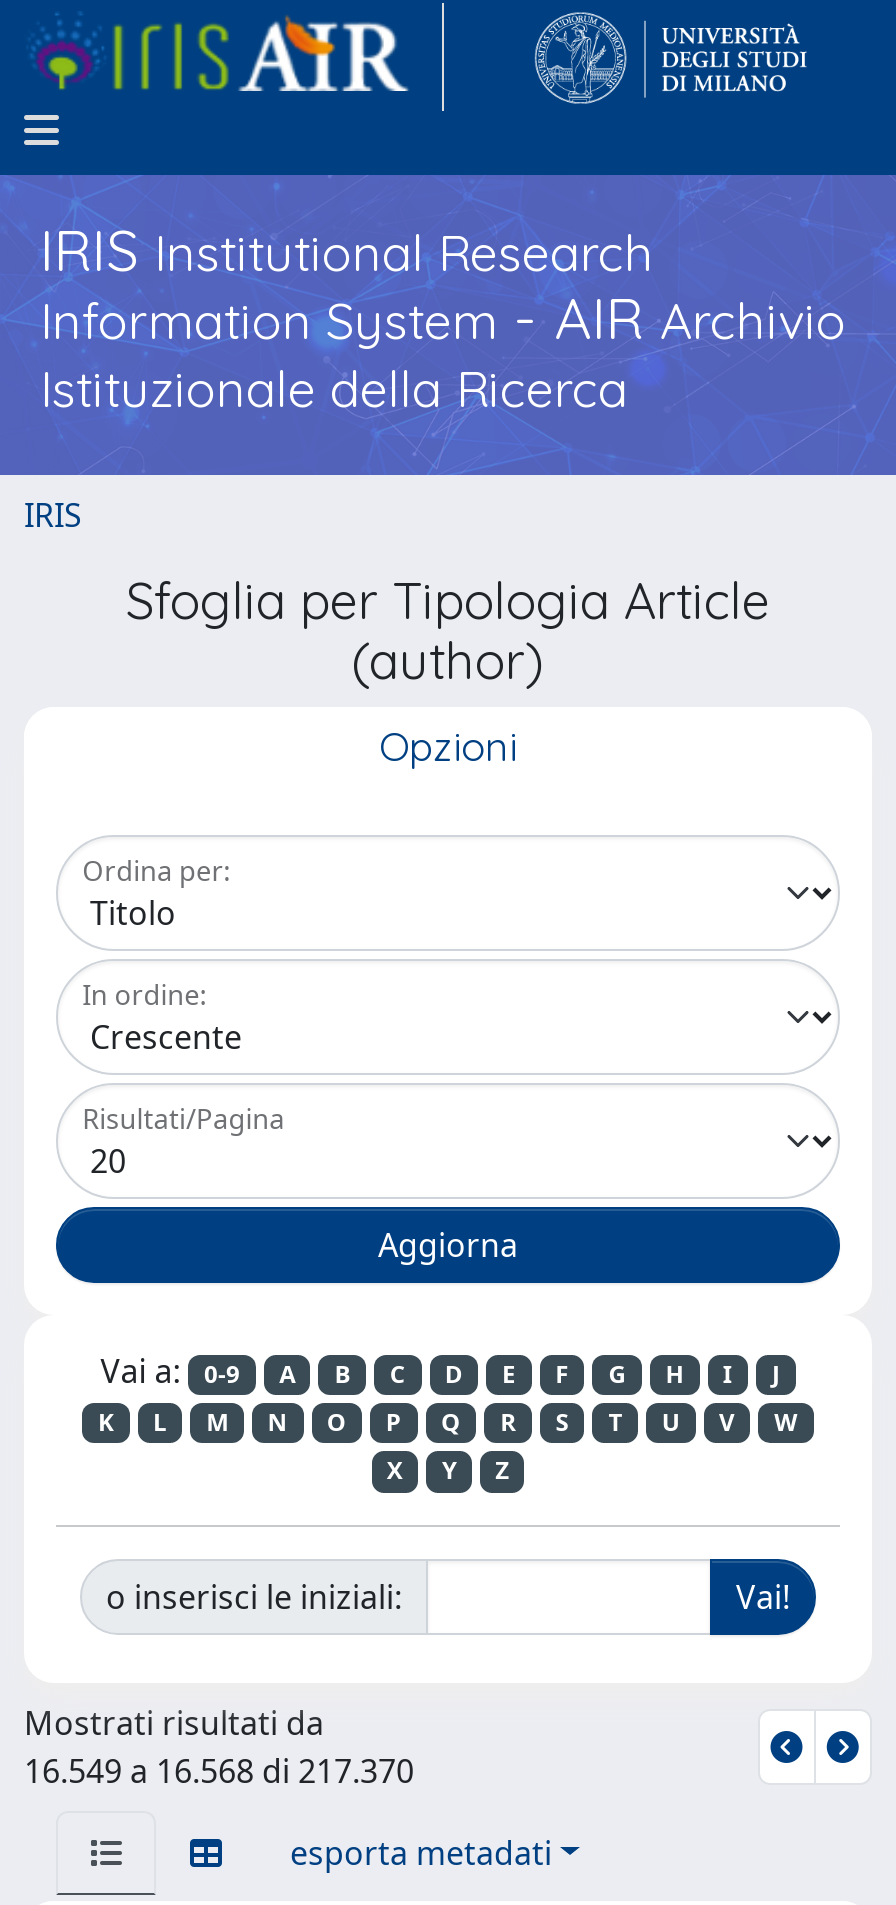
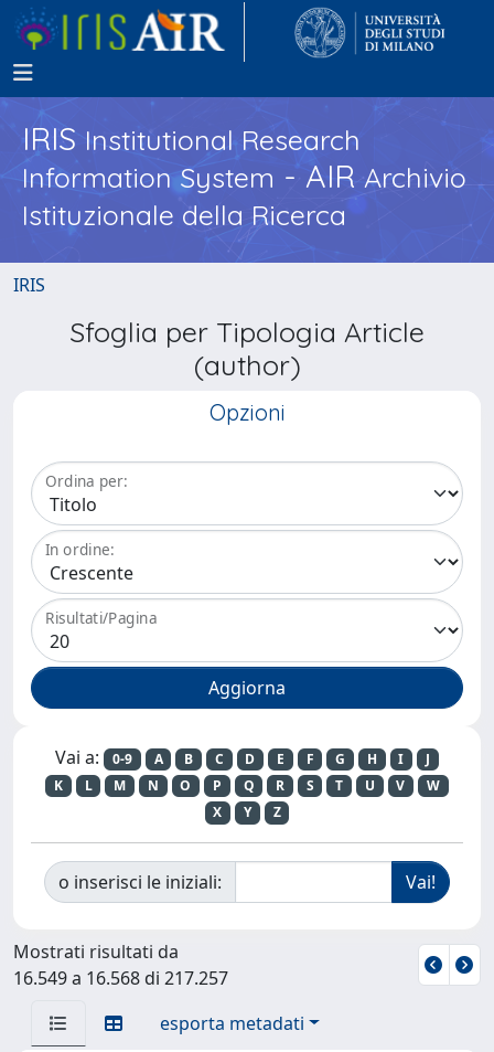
[24,1748,414,1792] 16.549 a 16.568 di 217.370 -> [13,965,228,990] 16.549 a 16.568 di 217.257

